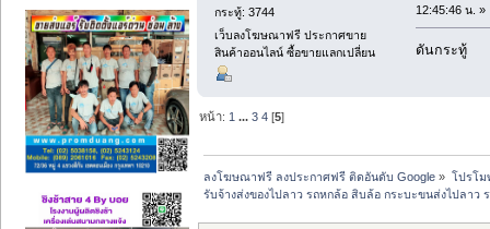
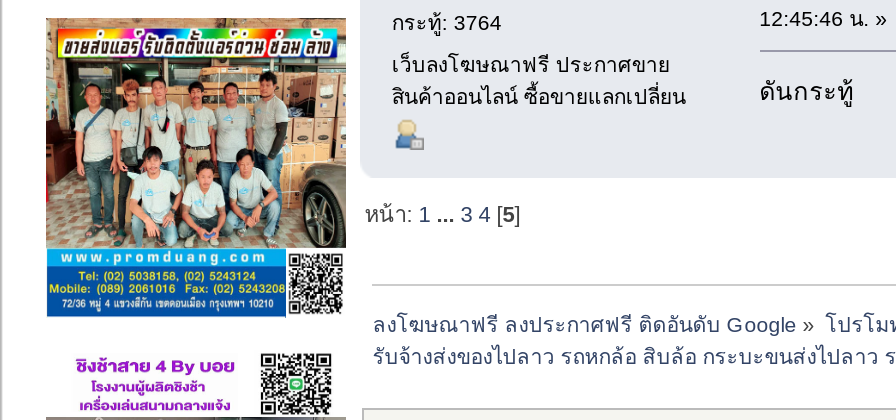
[214,5,274,18] กระทู้: 3744 -> [392,9,502,33] กระทู้: 3764

